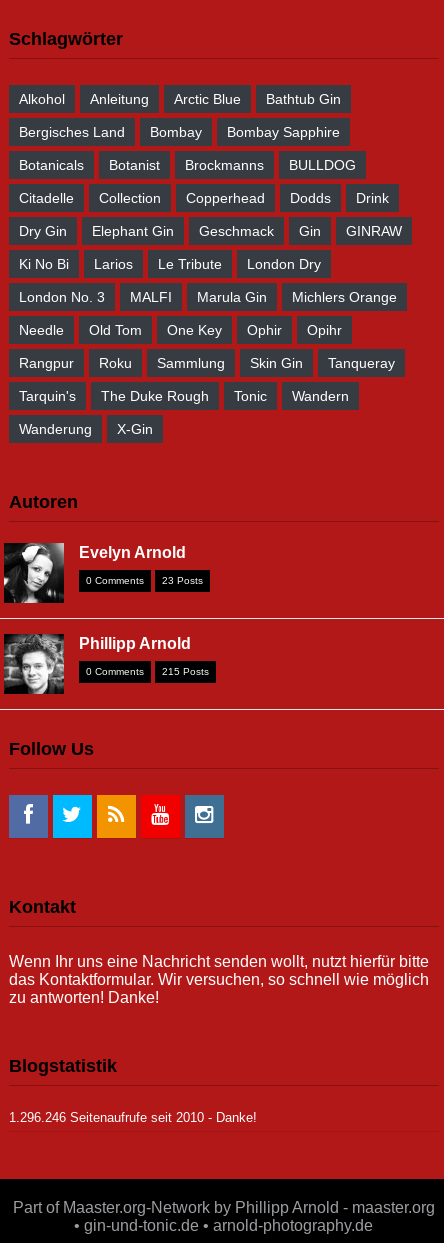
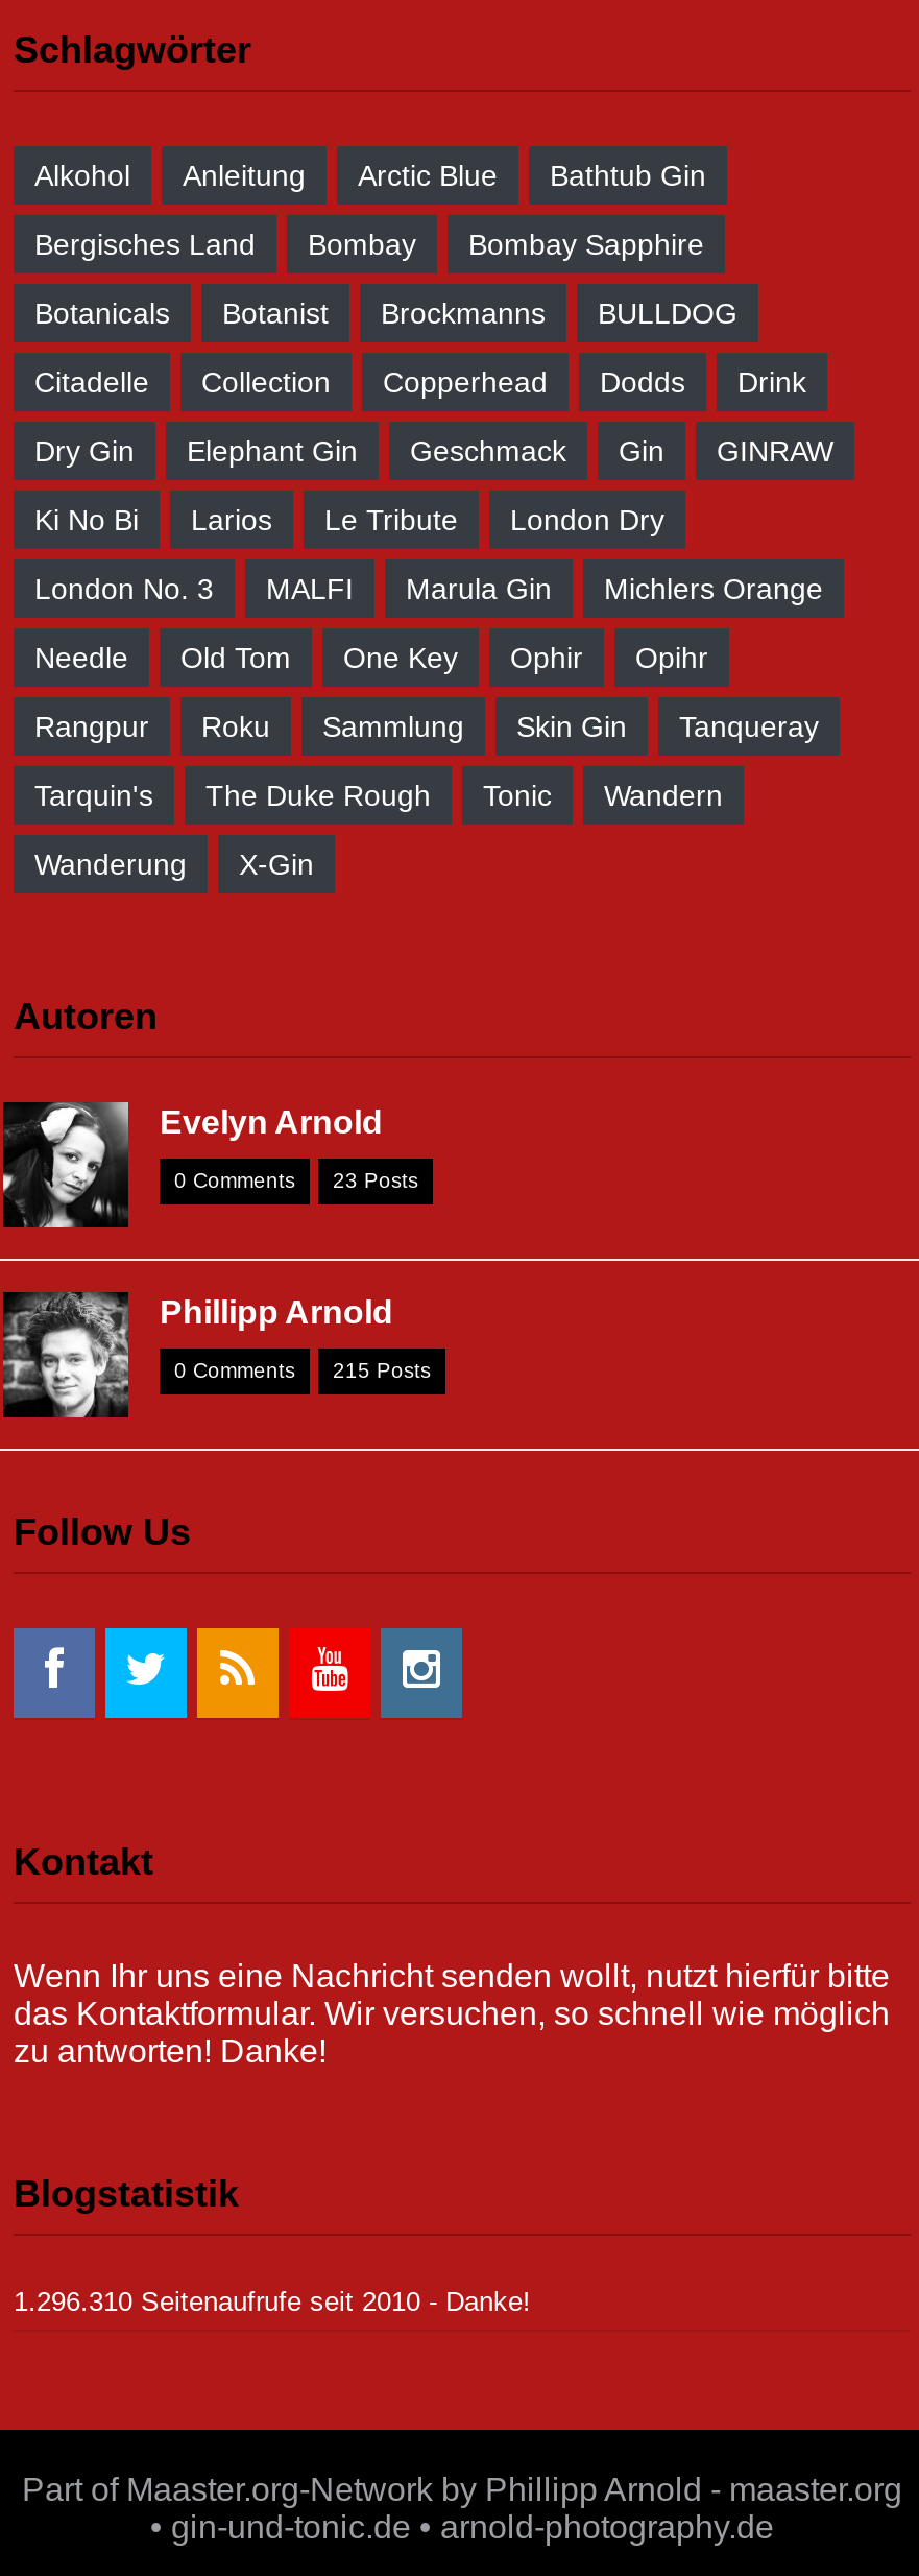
[9,1110,257,1125] 1.296.246 Seitenaufrufe seit 2010 - Danke! -> [14,2285,531,2317] 1.296.310 Seitenaufrufe seit 2010 - Danke!

